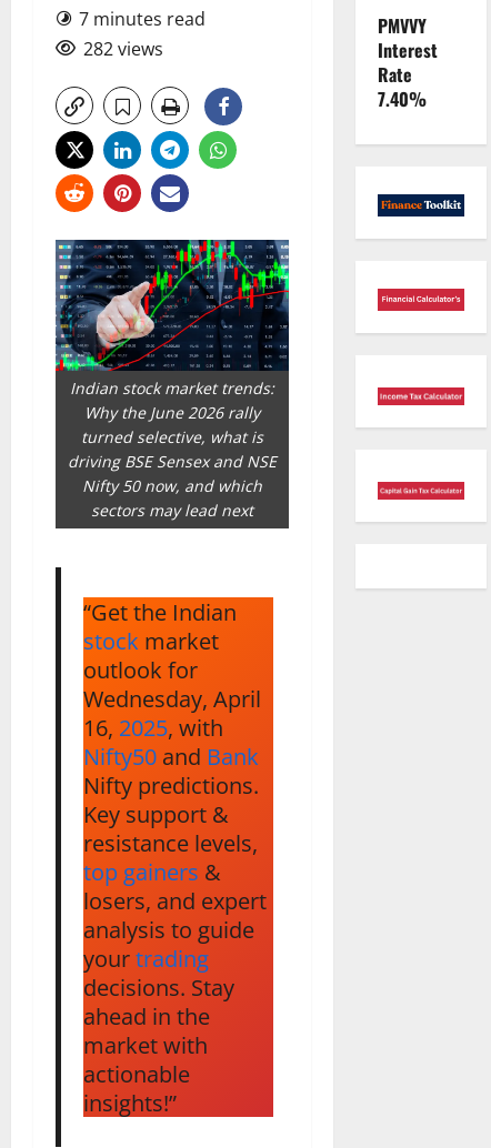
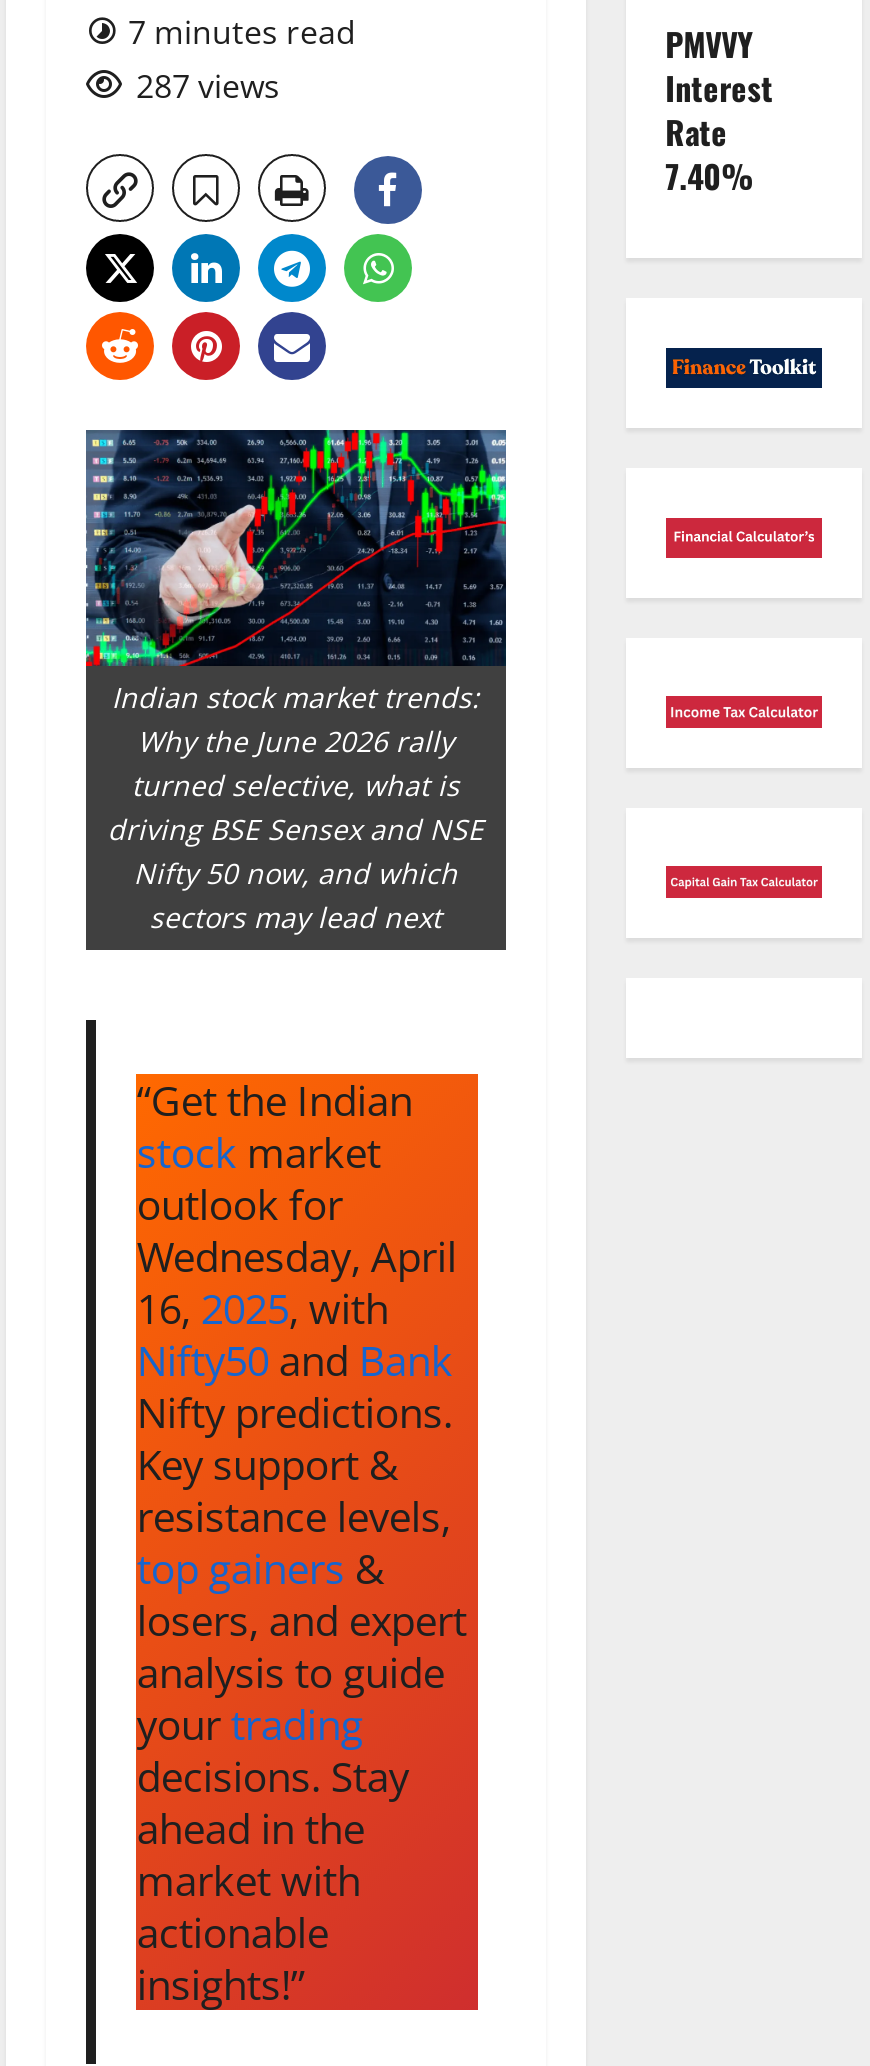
[83,37,163,61] 282 views -> [136,64,280,108] 287 views

